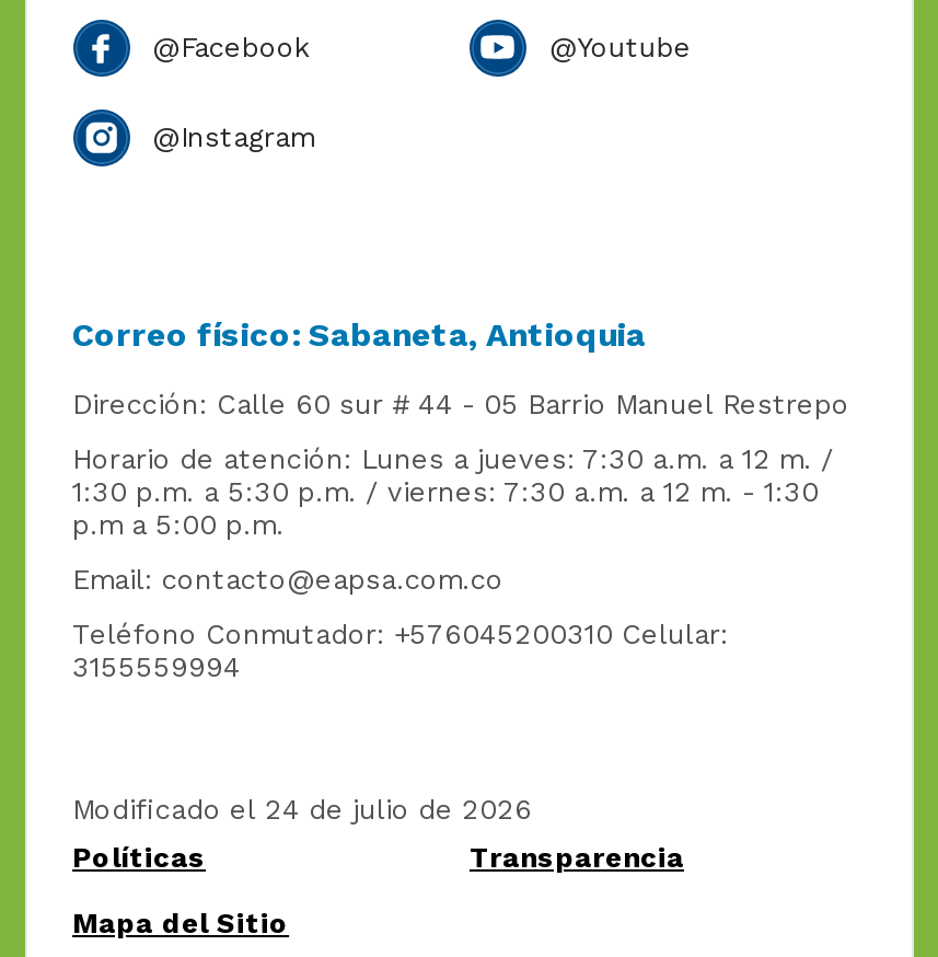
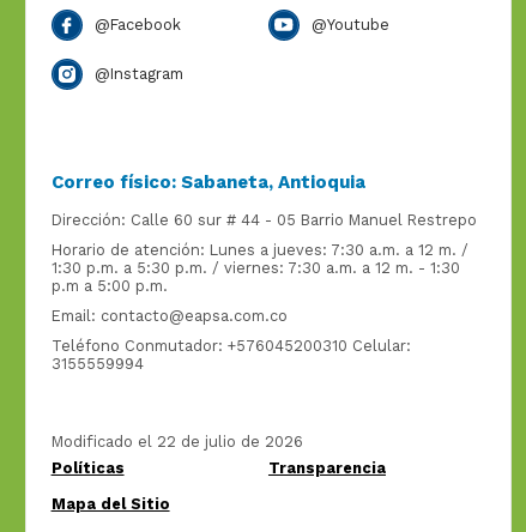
[72,793,532,826] Modificado el 24 de julio de 2026 -> [51,433,303,451] Modificado el 22 de julio de 2026

